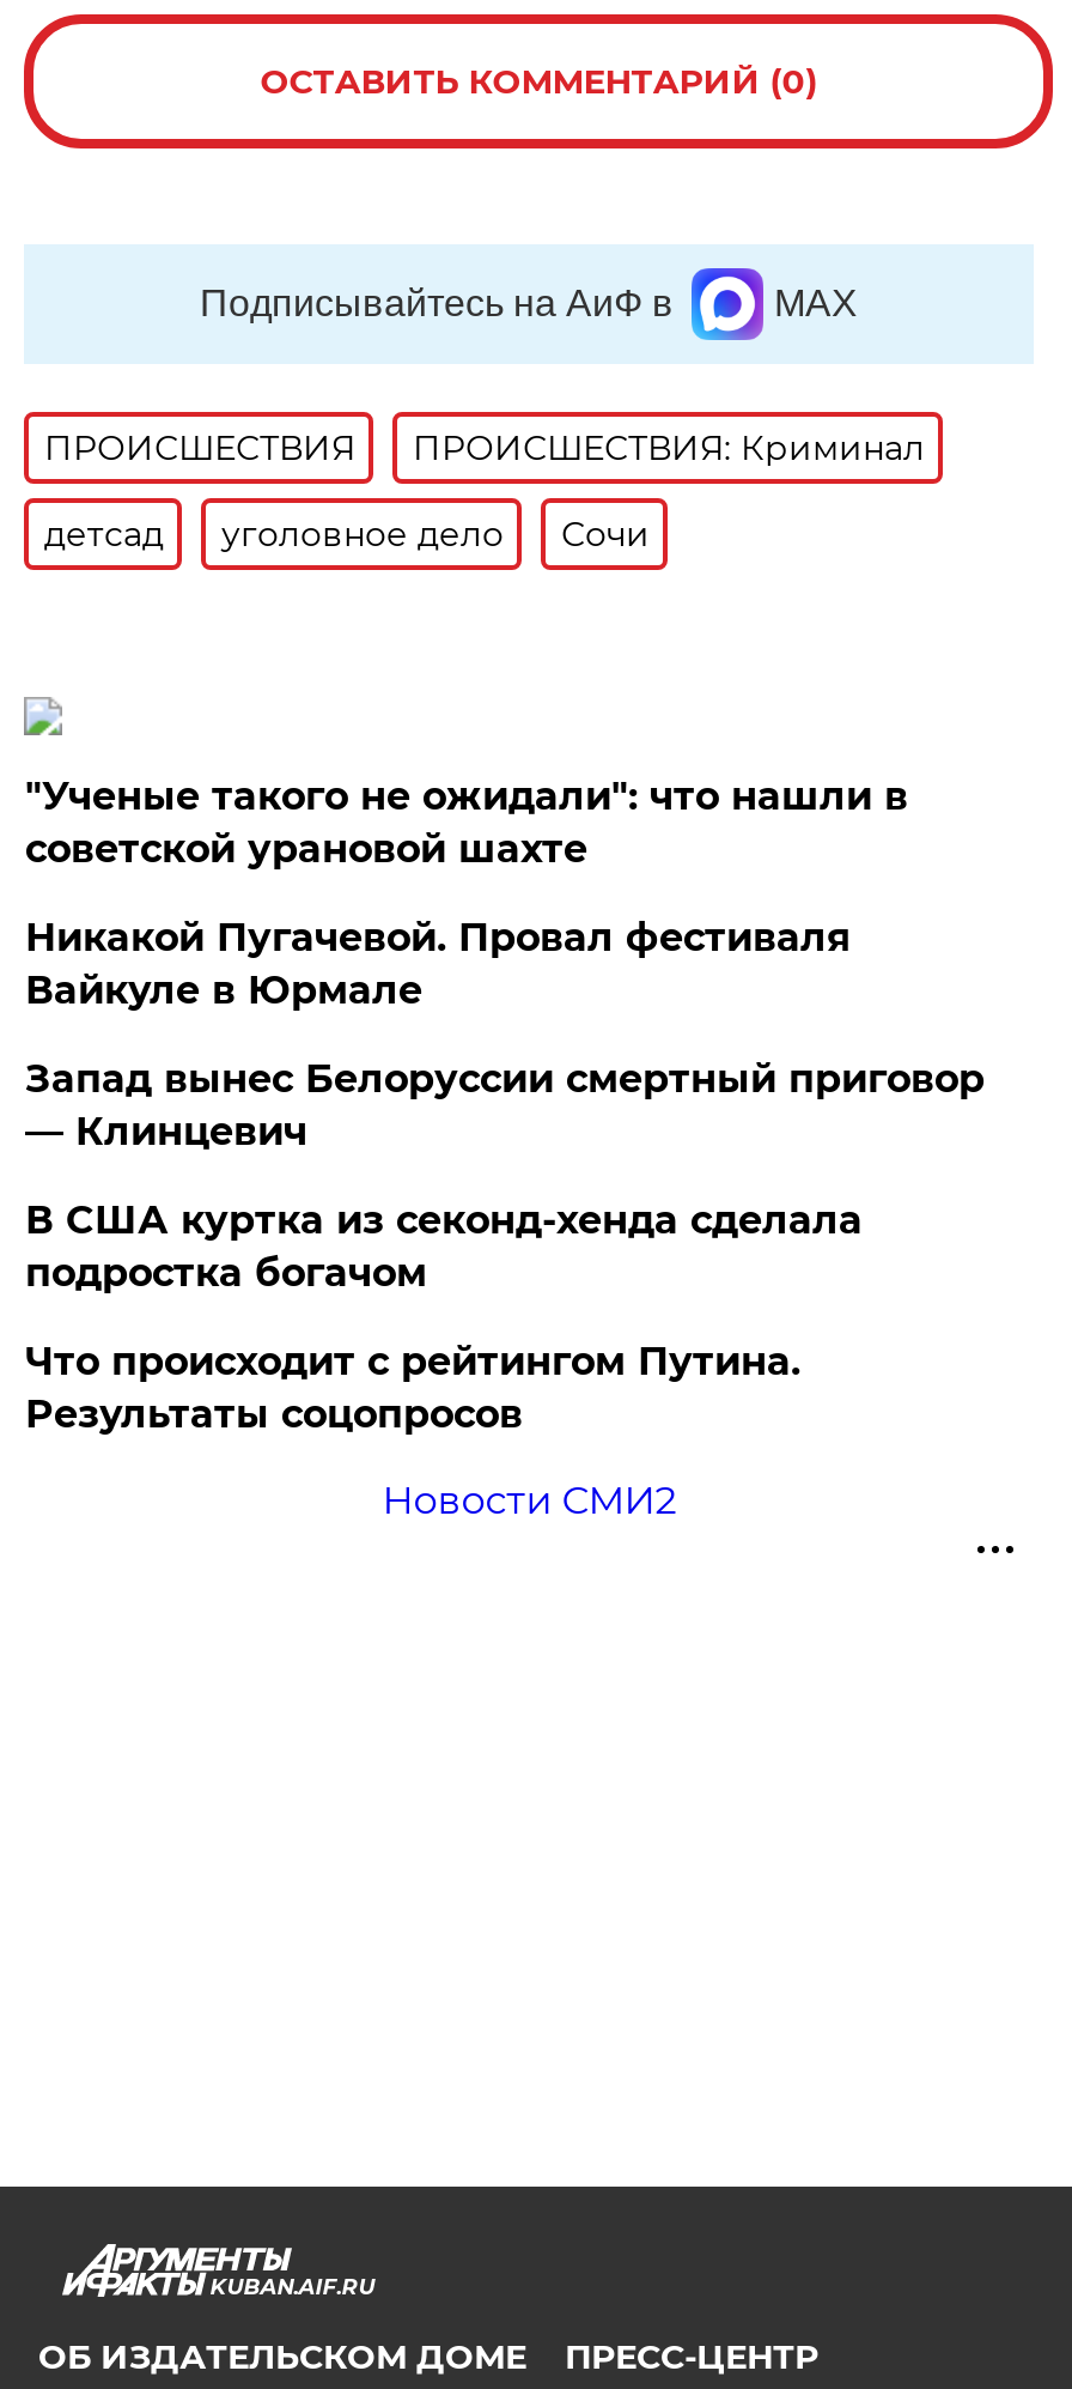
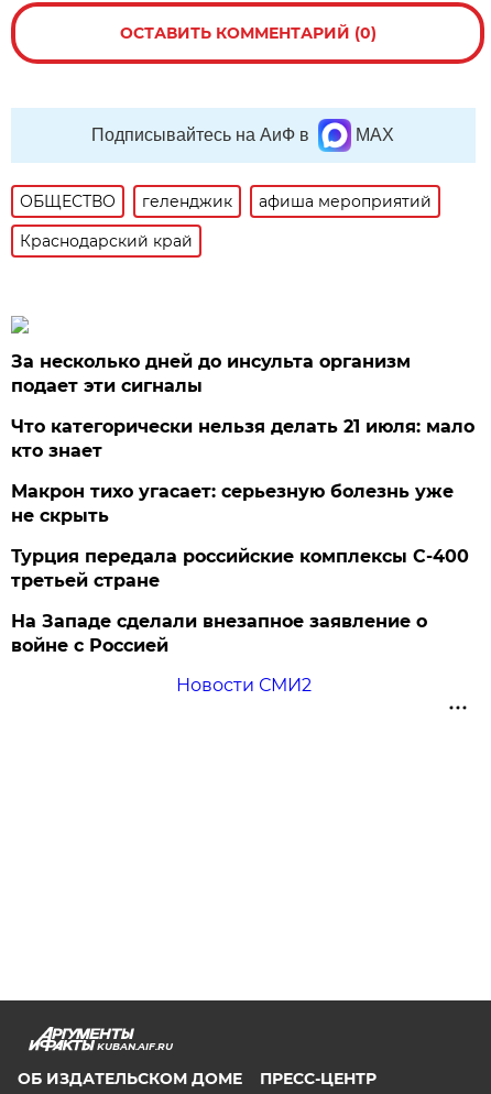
[44,426,925,469] ПРОИСШЕСТВИЯ | ПРОИСШЕСТВИЯ: Криминал -> [20,192,432,211] ОБЩЕСТВО | геленджик | афиша мероприятий
[44,513,649,556] детсад | уголовное дело | Сочи -> [20,231,193,251] Краснодарский край
[25,774,908,872] "Ученые такого не ожидали": что нашли в | советской урановой шахте -> [11,351,411,396] За несколько дней до инсульта организм | подает эти сигналы
[25,915,850,1013] Никакой Пугачевой. Провал фестиваля | Вайкуле в Юрмале -> [11,416,475,461] Что категорически нельзя делать 21 июля: мало | кто знает
[25,1056,984,1154] Запад вынес Белоруссии смертный приговор | — Клинцевич -> [11,481,454,526] Макрон тихо угасает: серьезную болезнь уже | не скрыть
[25,1197,862,1296] В США куртка из секонд-хенда сделала | подростка богачом -> [11,546,469,591] Турция передала российские комплексы С-400 | третьей стране
[25,1339,800,1437] Что происходит с рейтингом Путина. | Результаты соцопросов -> [11,611,428,656] На Западе сделали внезапное заявление о | войне с Россией

